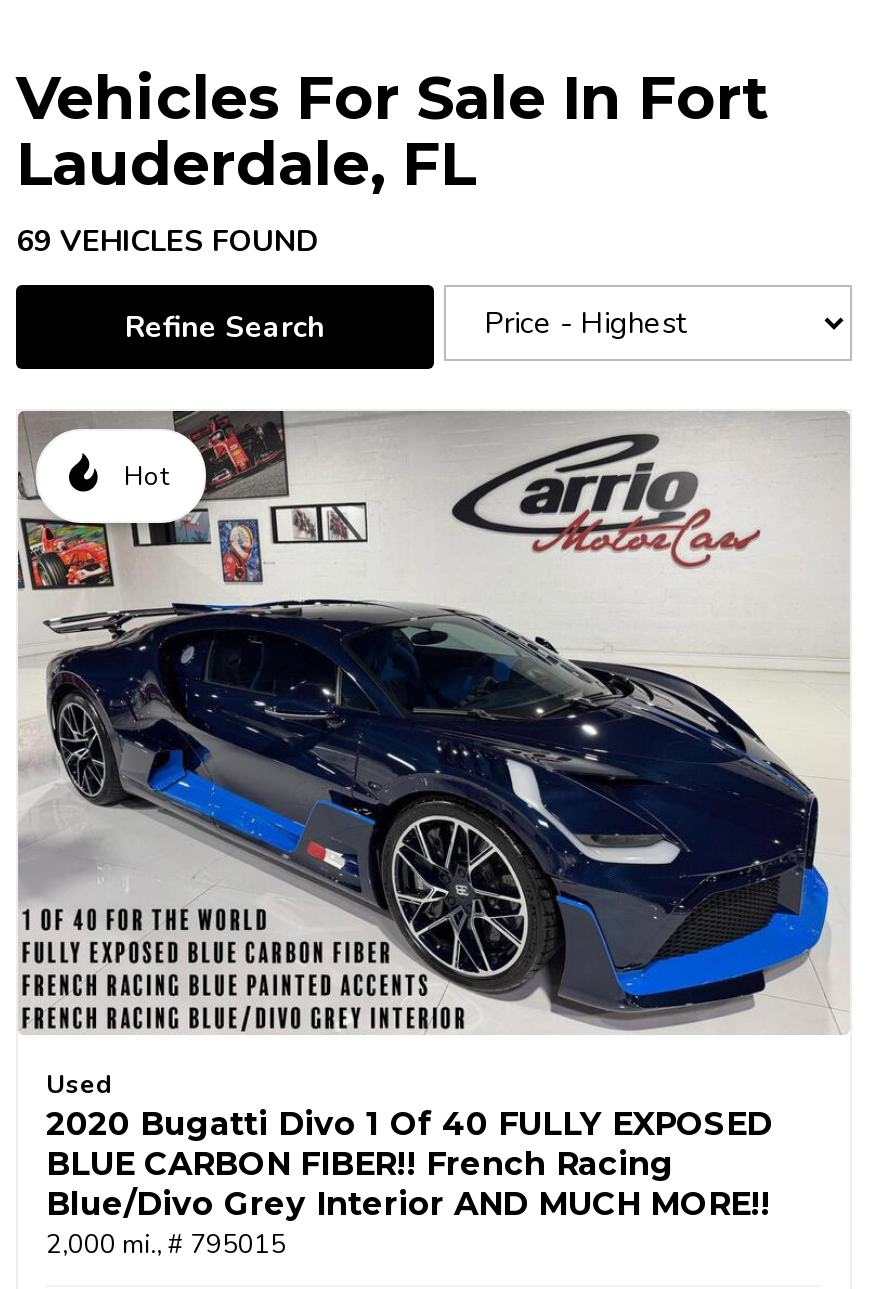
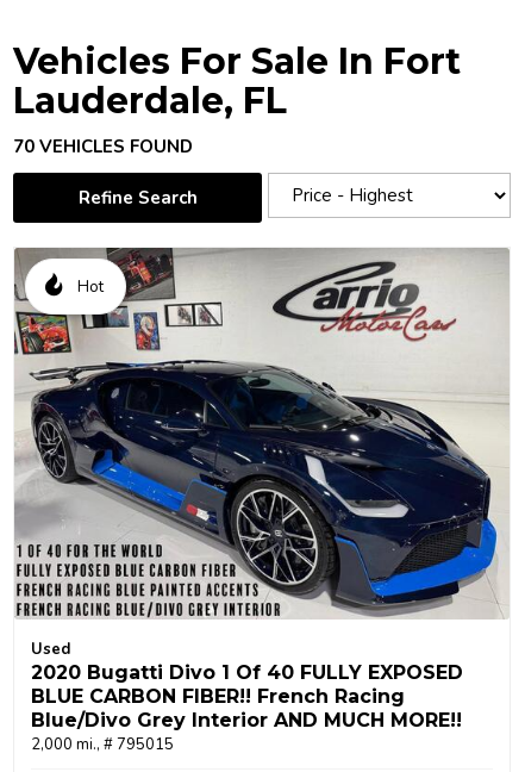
[16,221,318,261] 69 VEHICLES FOUND -> [13,135,193,158] 70 VEHICLES FOUND

